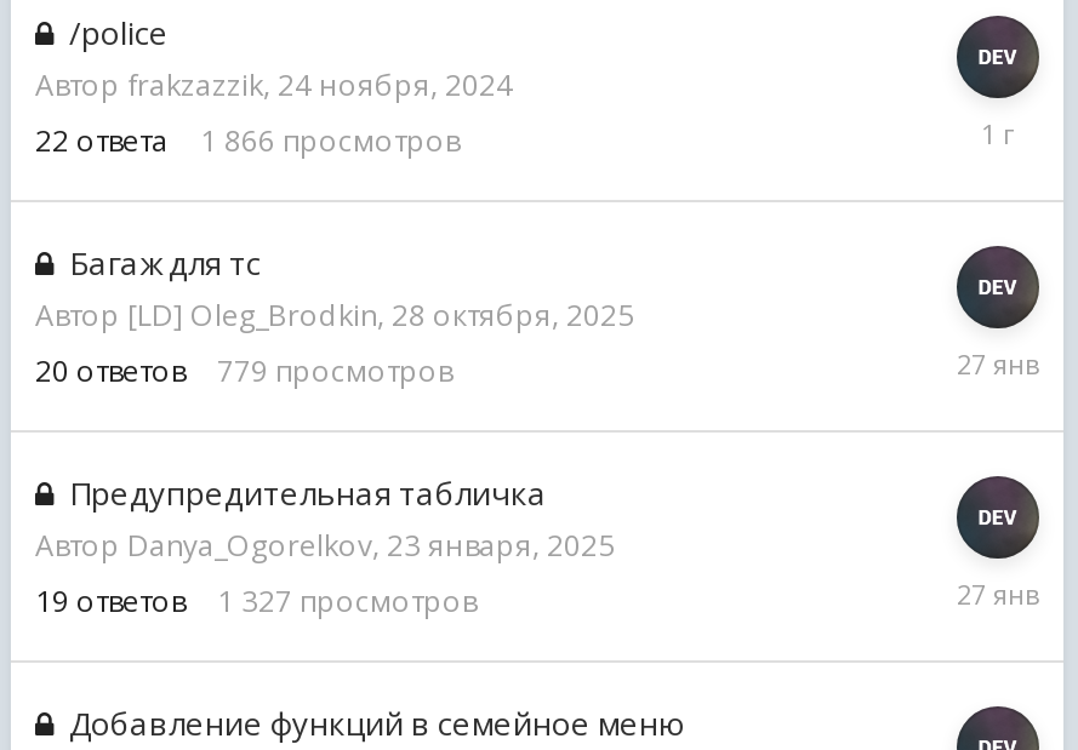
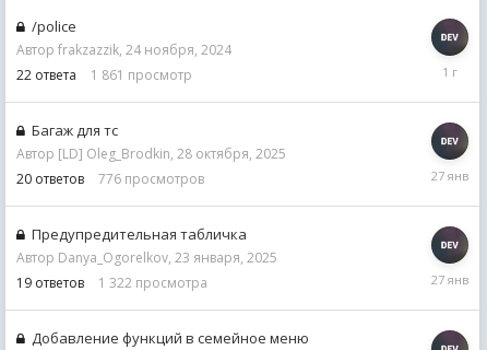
[35,119,460,161] 22 ответа 1 866 просмотров -> [16,65,192,84] 22 ответа 1 861 просмотр
[35,350,452,391] 20 ответов 779 просмотров -> [16,169,204,188] 20 ответов 776 просмотров
[35,580,477,621] 19 ответов 1 327 просмотров -> [16,273,207,292] 19 ответов 1 322 просмотра

